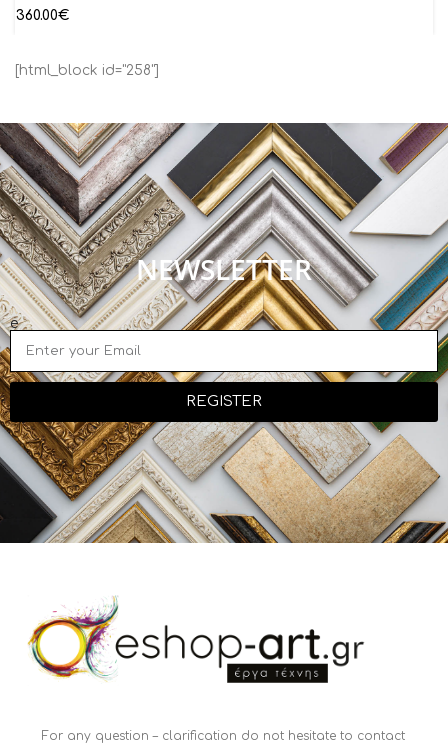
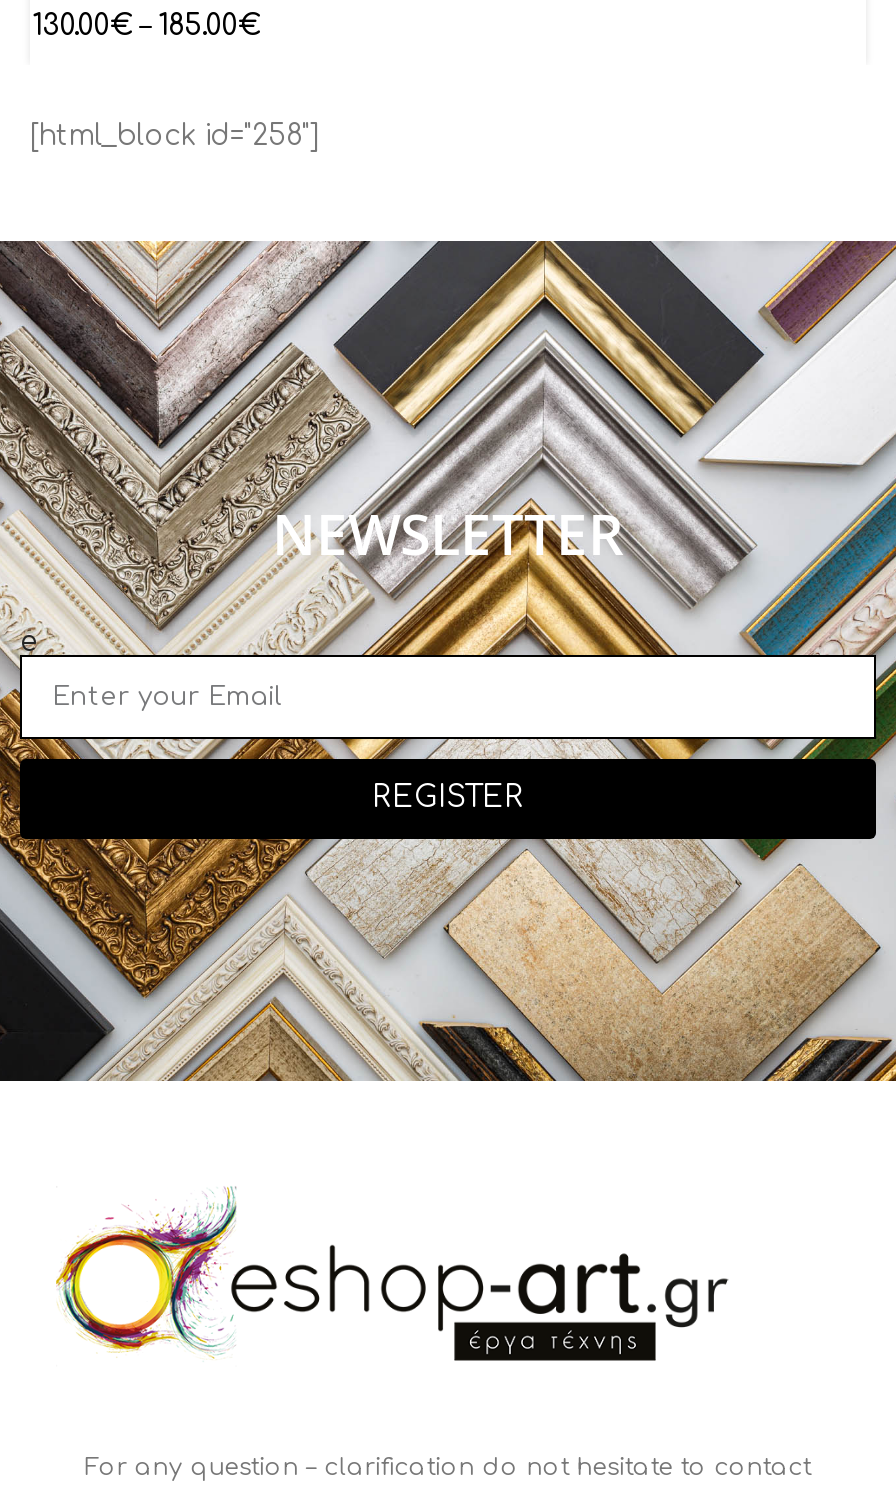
[16,8,69,23] 360.00€ -> [32,11,260,41] 130.00€ – 185.00€

